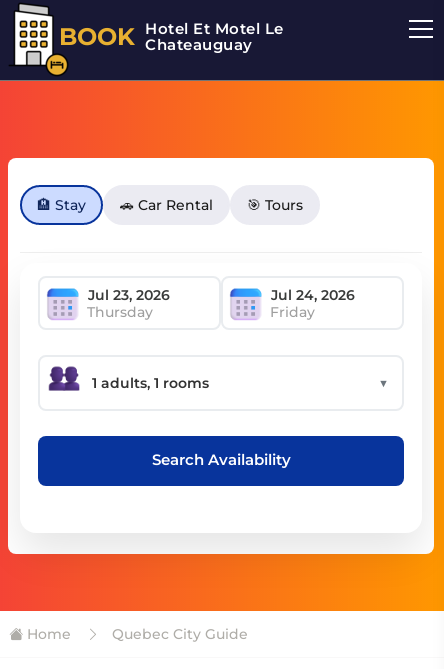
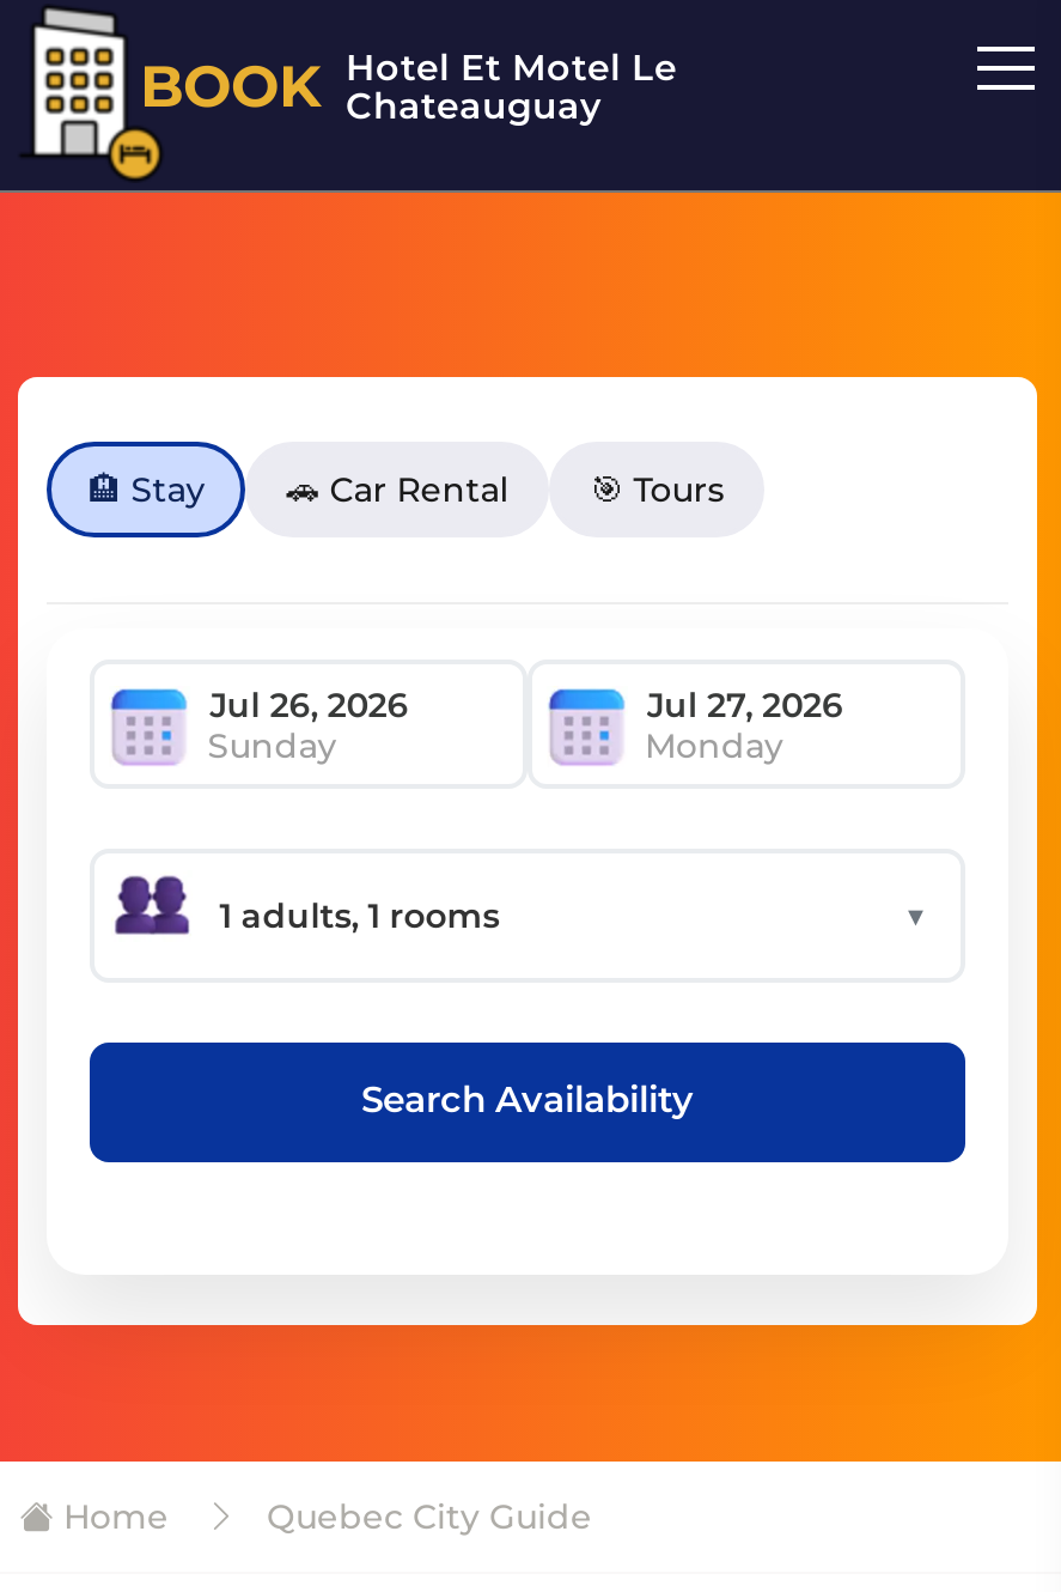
[87,303,315,321] Thursday | Friday -> [207,724,783,767] Sunday | Monday

